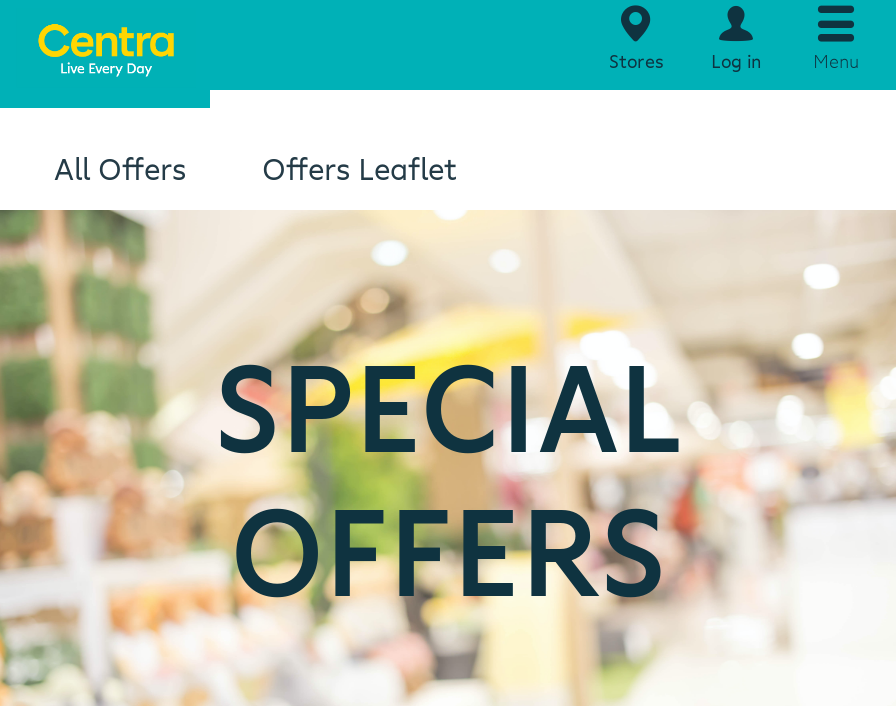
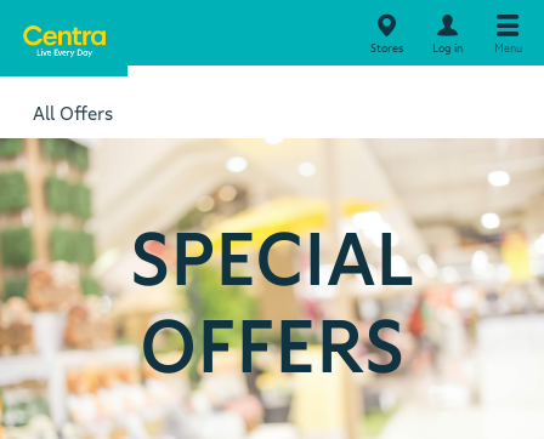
[262,148,458,188] Offers Leaflet -> none

